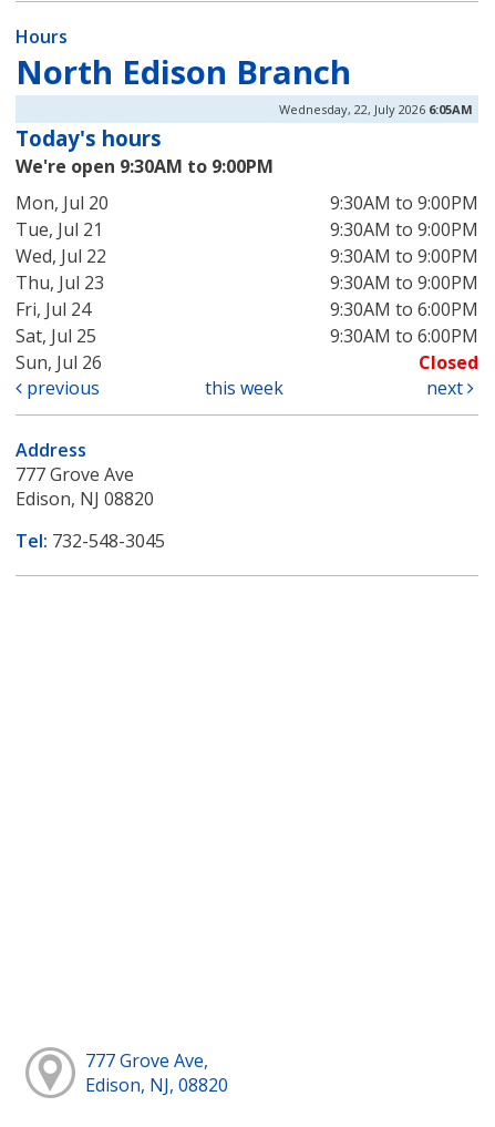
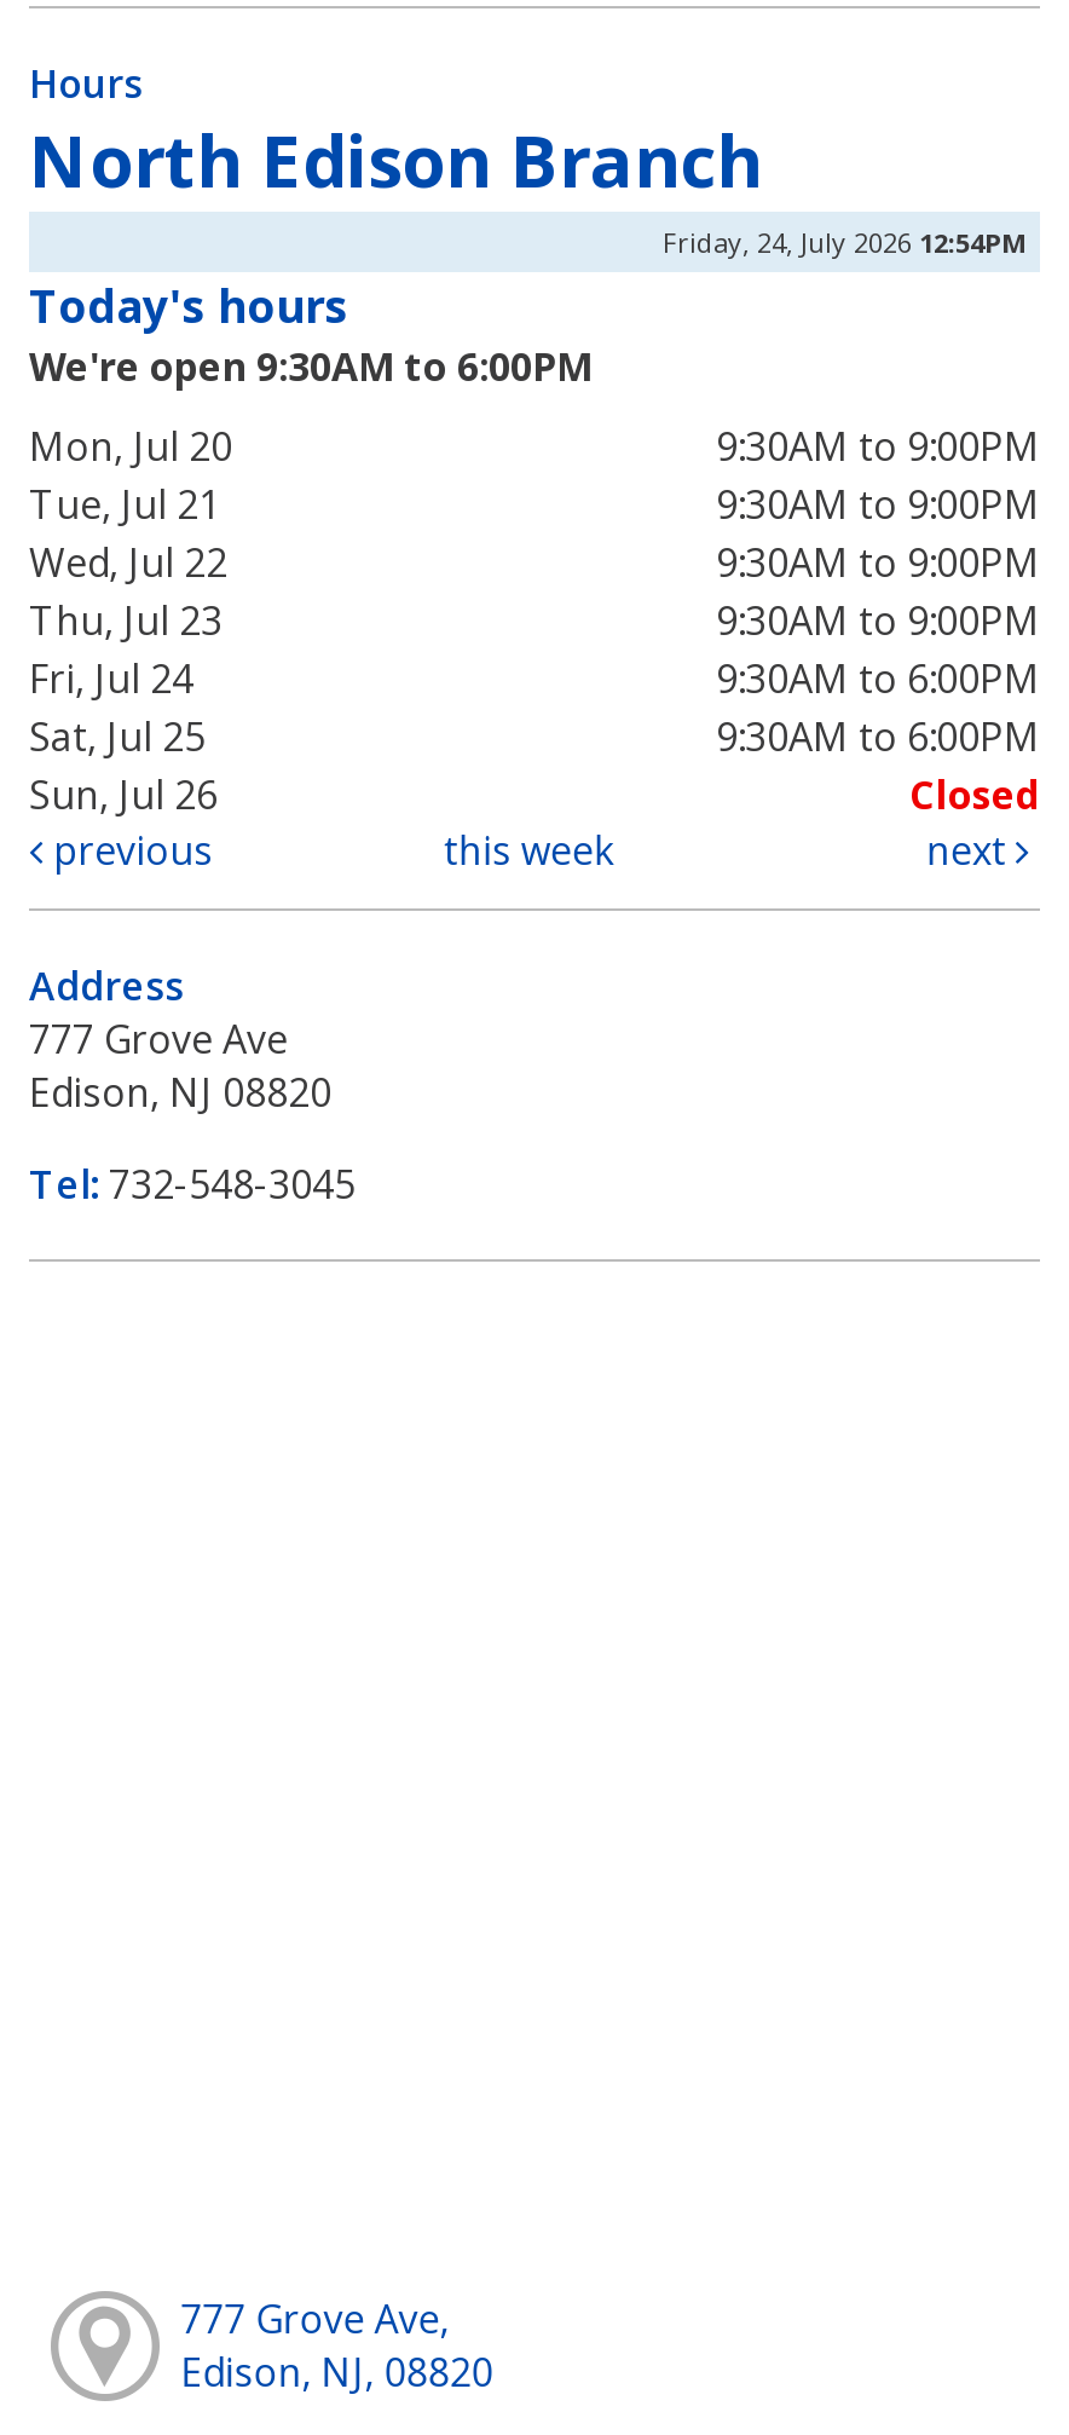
[279,100,473,117] Wednesday, 22, July 2026 6:05AM -> [663,223,1028,259] Friday, 24, July 2026 12:54PM
[16,154,274,178] We're open 9:30AM to 9:00PM -> [29,339,593,392] We're open 9:30AM to 6:00PM

